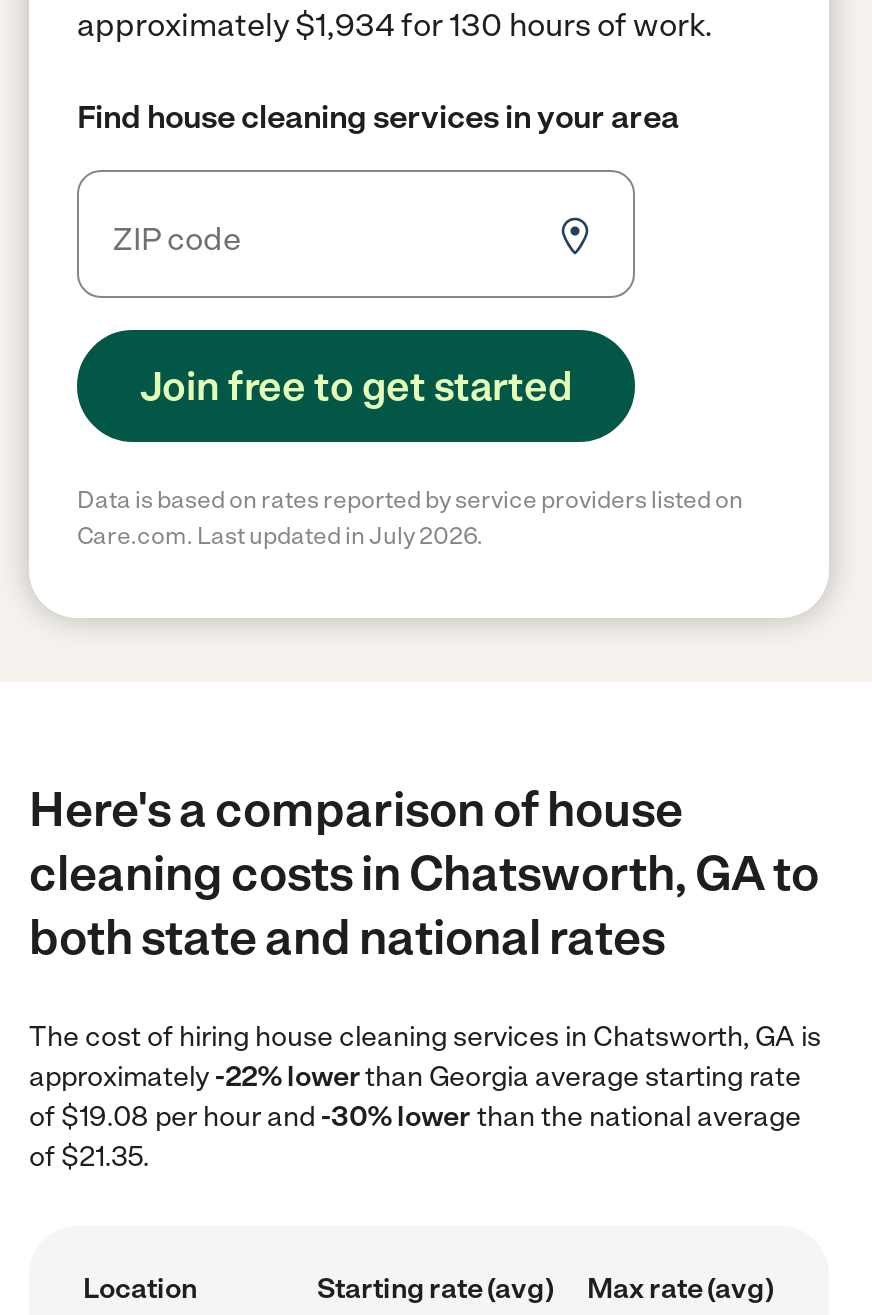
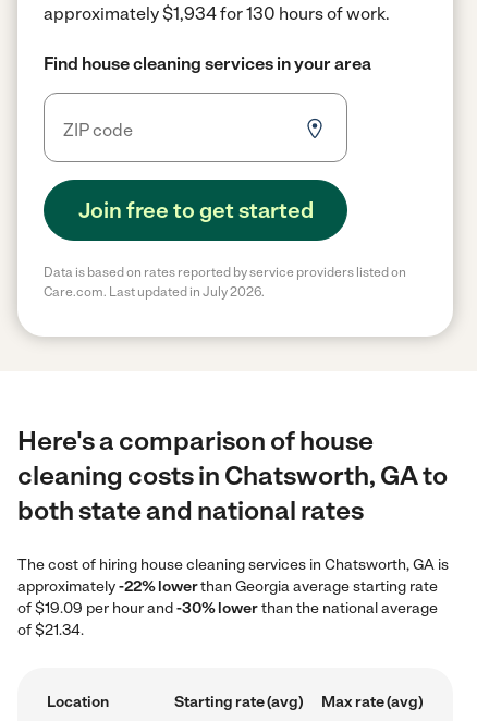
[29,1100,801,1134] of $19.08 per hour and -30% lower than the national average -> [17,599,438,618] of $19.09 per hour and -30% lower than the national average
[29,1140,149,1174] of $21.35. -> [17,621,84,639] of $21.34.

